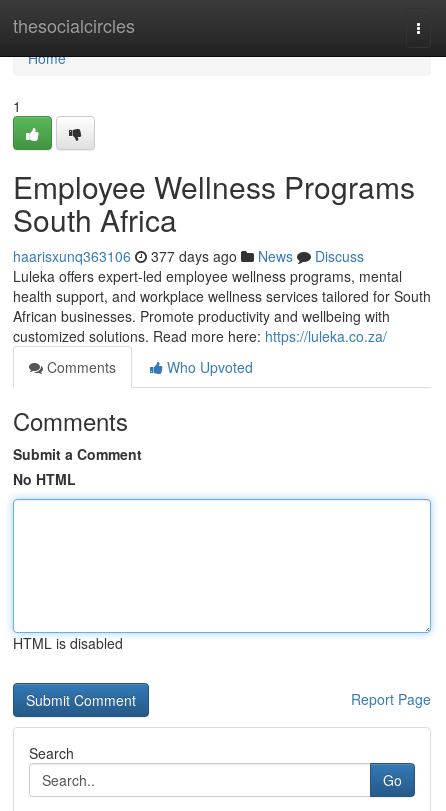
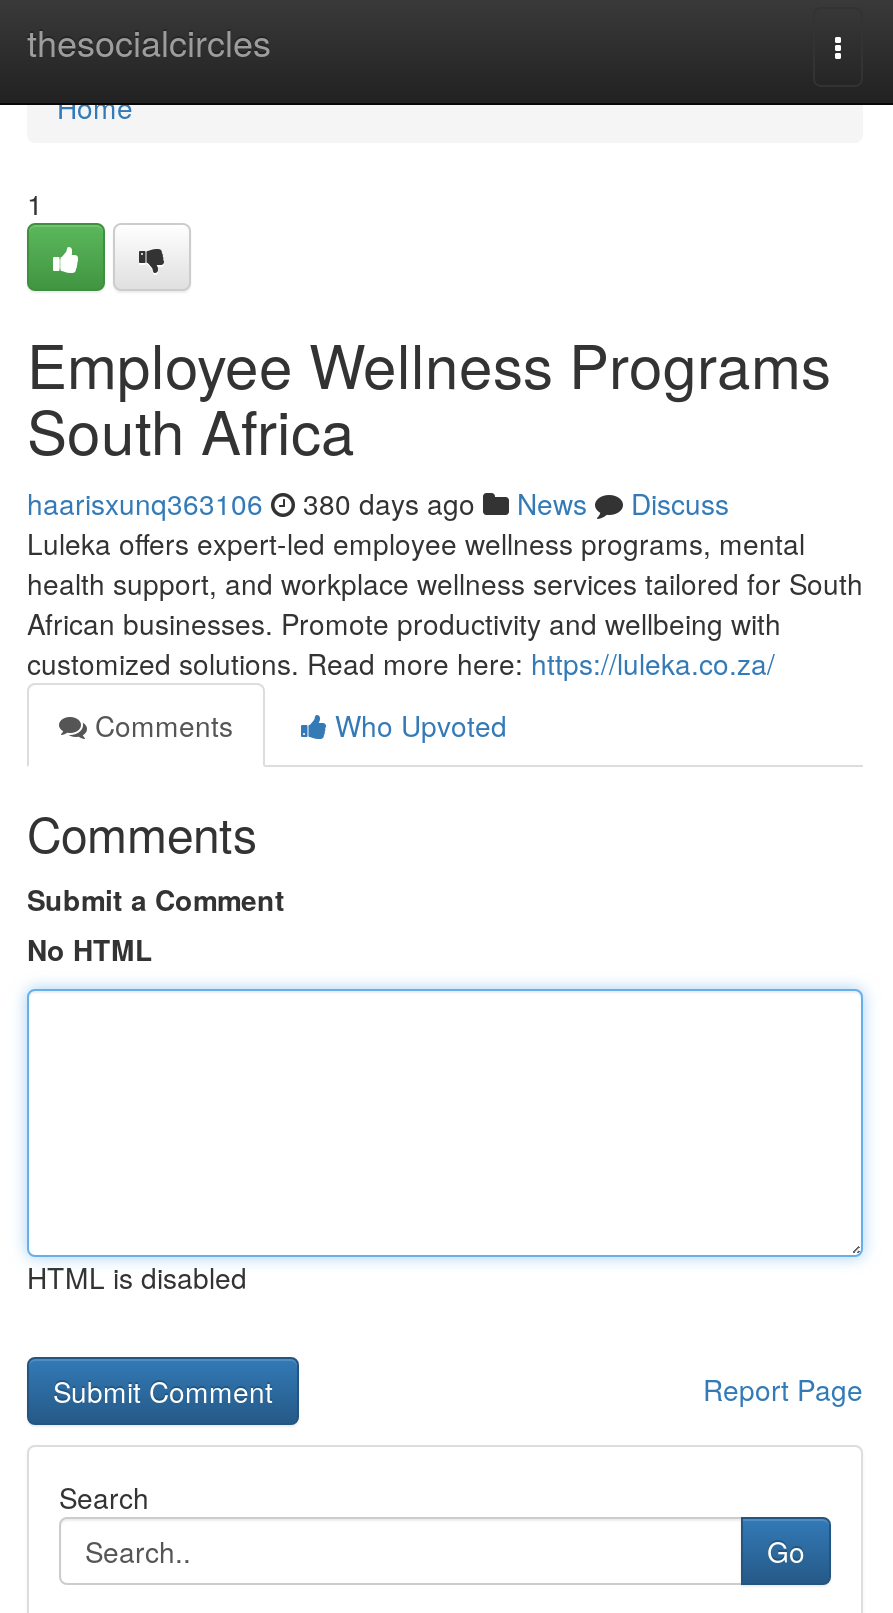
[13,246,364,266] haarisxunq363106 377 days ago News Discuss -> [27,483,729,523] haarisxunq363106 380 days ago News Discuss

